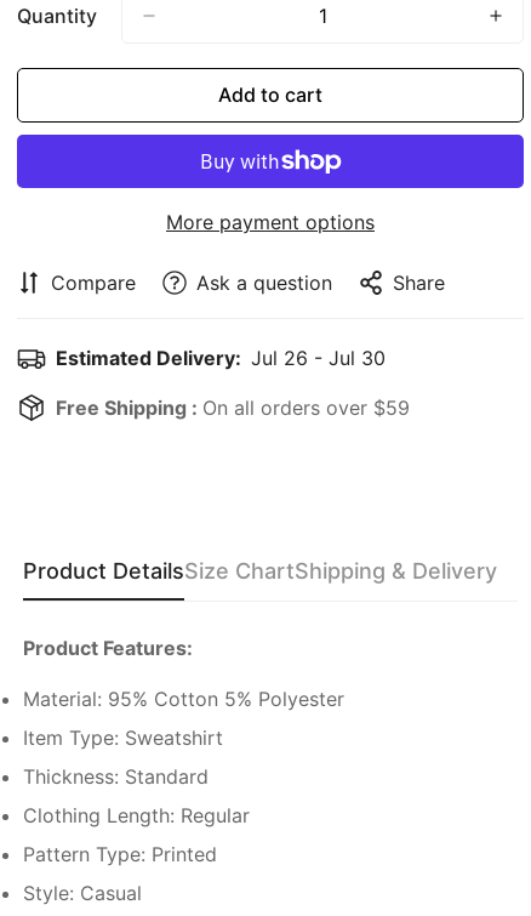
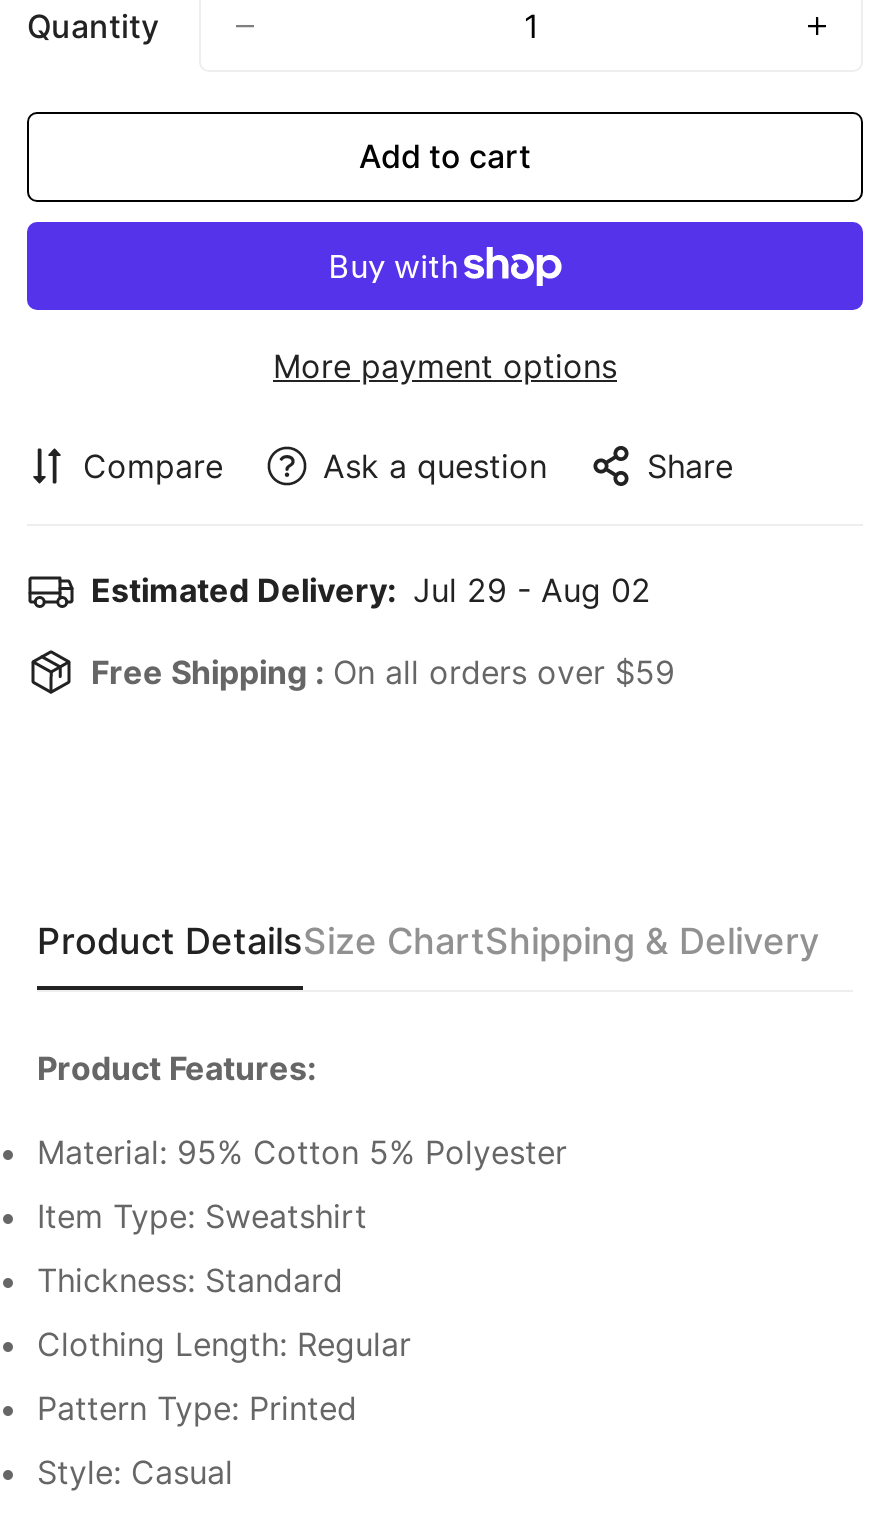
[56,346,386,370] Estimated Delivery: Jul 26 - Jul 30 -> [91,570,651,610] Estimated Delivery: Jul 29 - Aug 02

